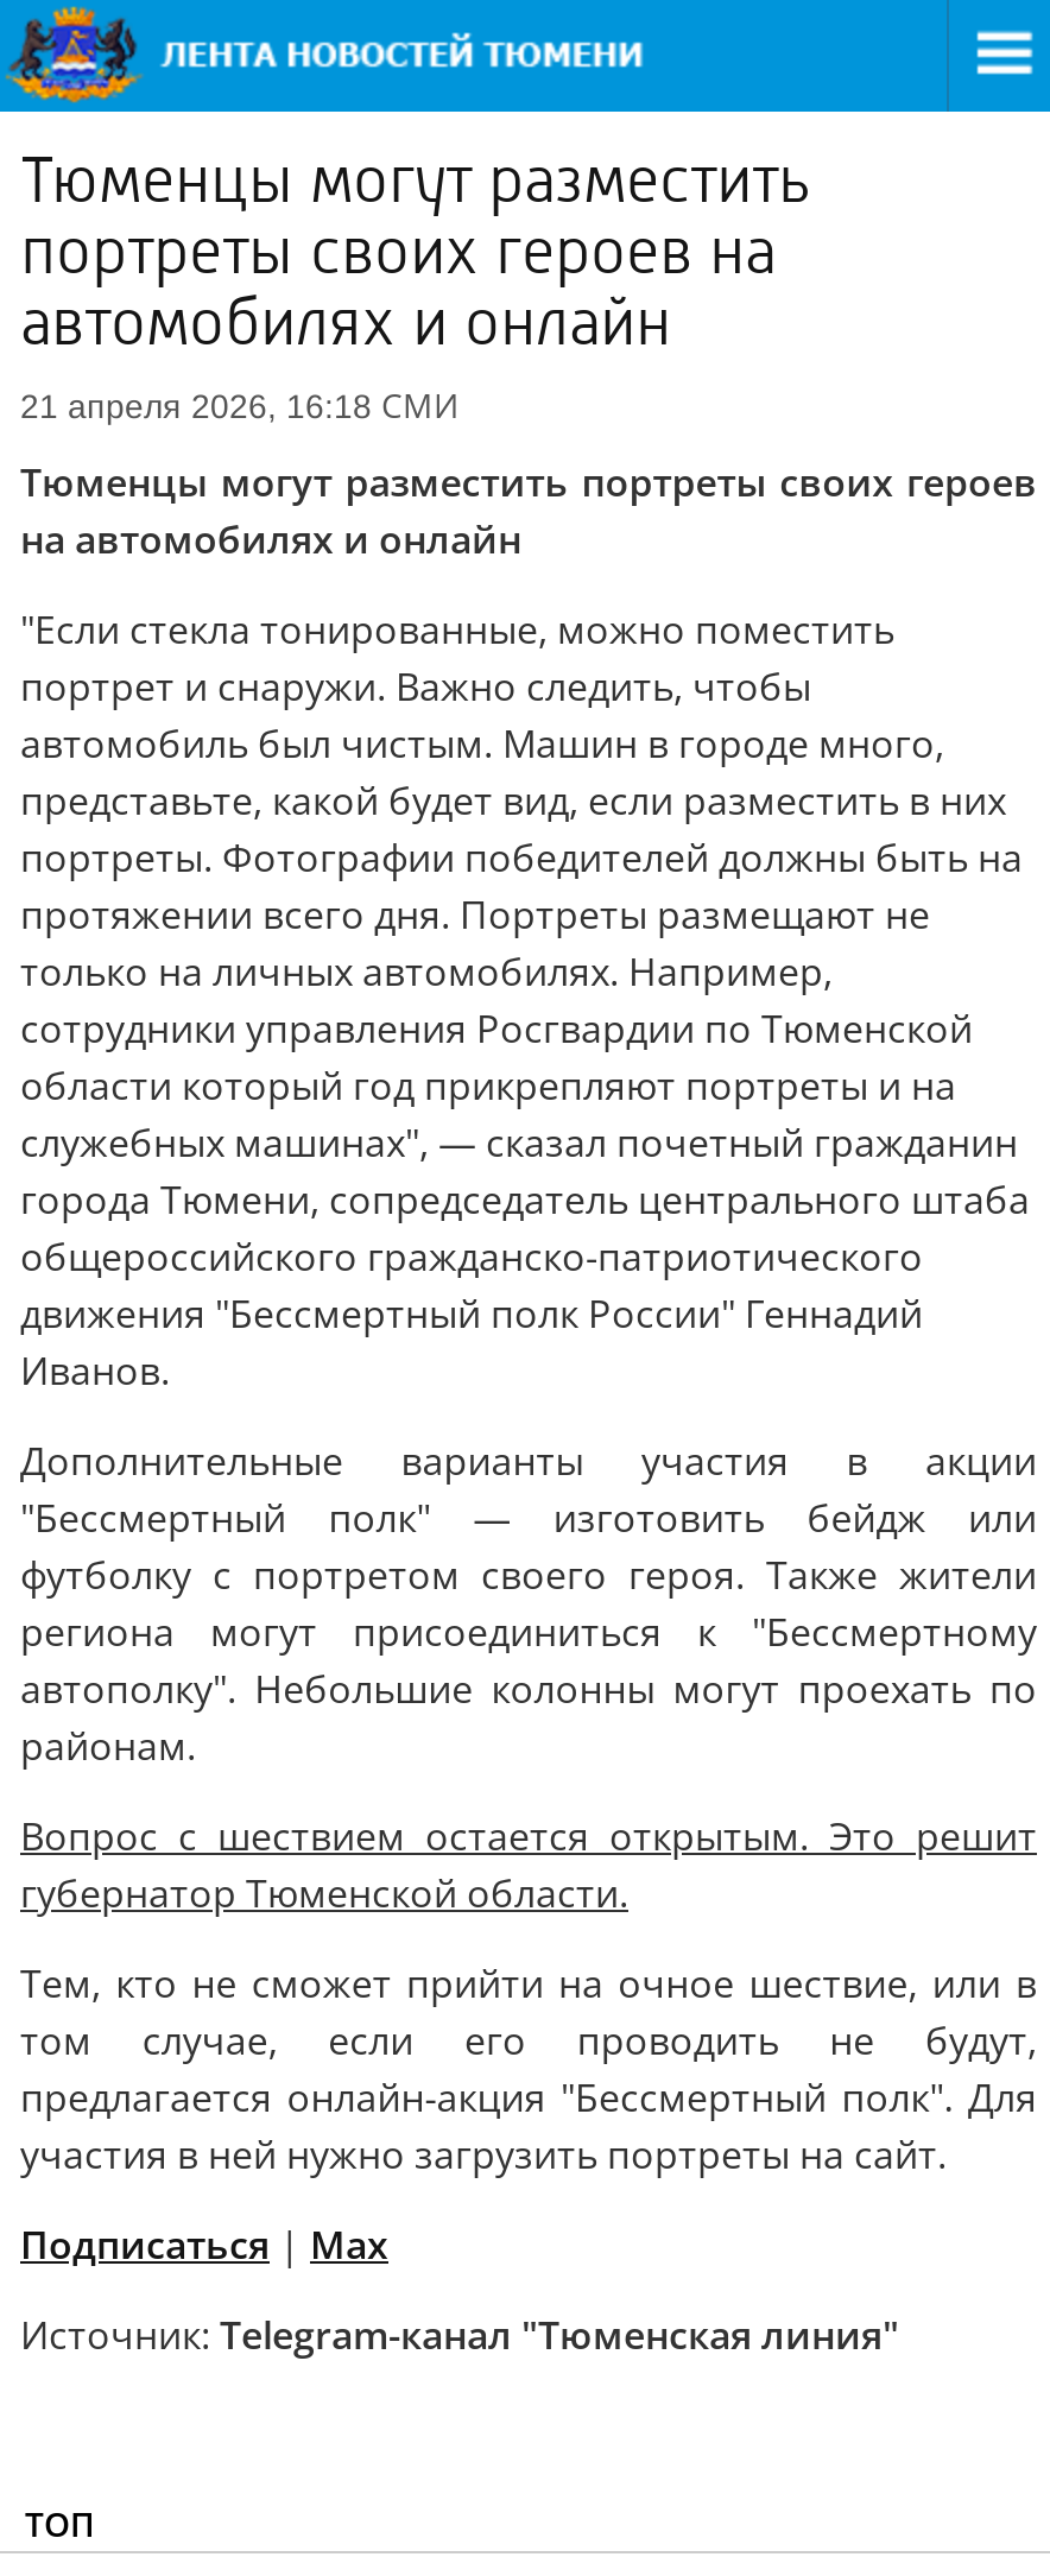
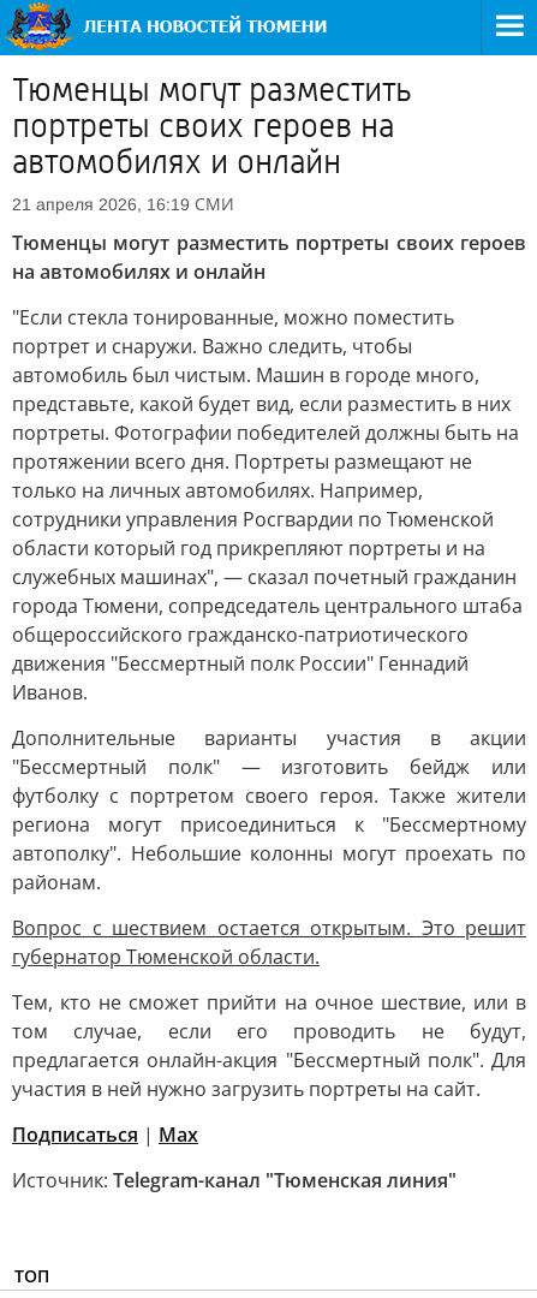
[20,382,460,428] 21 апреля 2026, 16:18 СМИ -> [12,192,234,215] 21 апреля 2026, 16:19 СМИ

